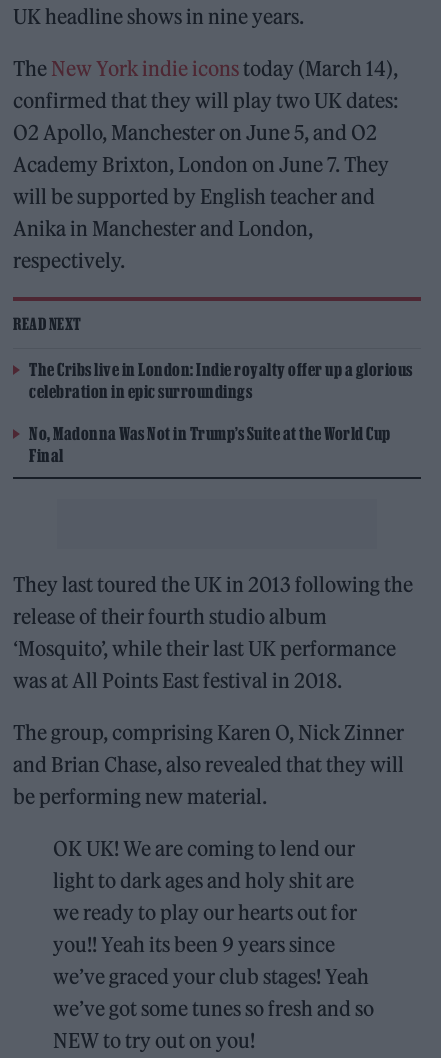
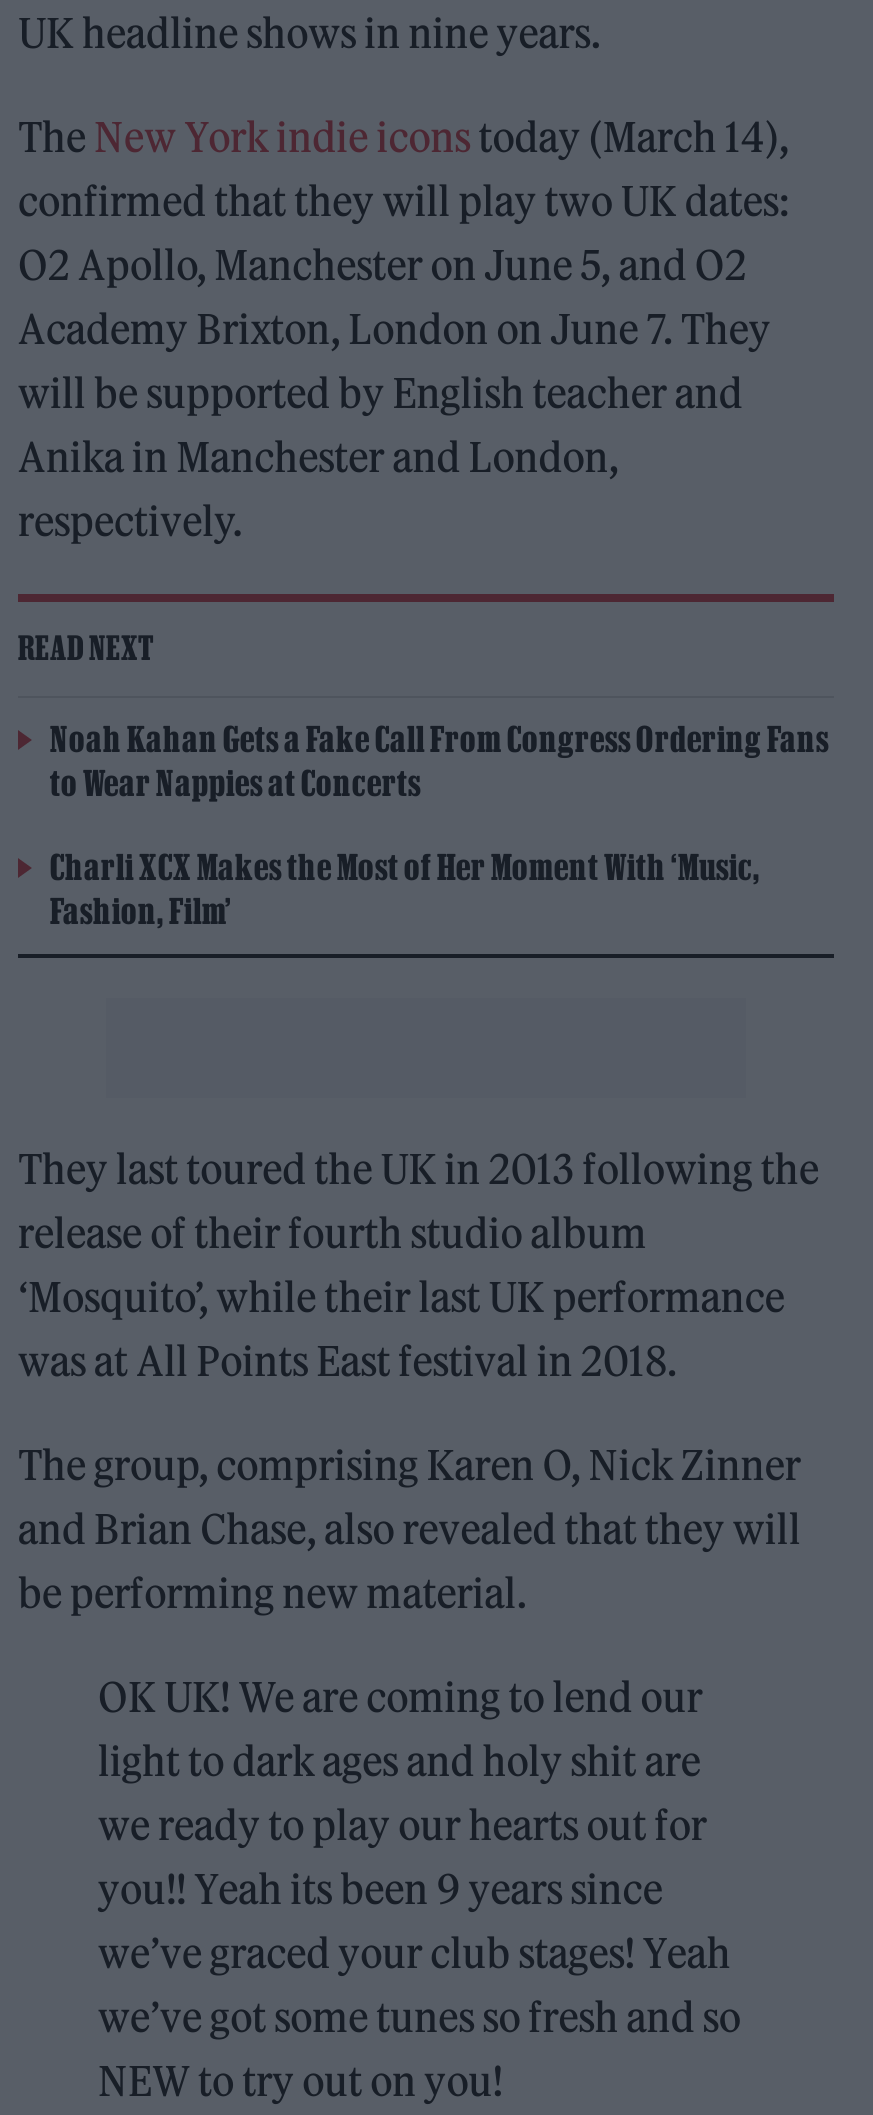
[29,360,412,401] The Cribs live in London: Indie royalty offer up a glorious | celebration in epic surroundings -> [50,721,829,803] Noah Kahan Gets a Fake Call From Congress Ordering Fans | to Wear Nappies at Concerts
[29,424,390,465] No, Madonna Was Not in Trump’s Suite at the World Cup | Final -> [50,849,760,931] Charli XCX Makes the Most of Her Moment With ‘Music, | Fashion, Film’

